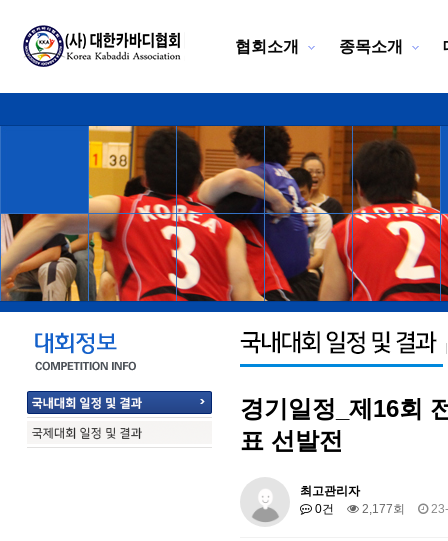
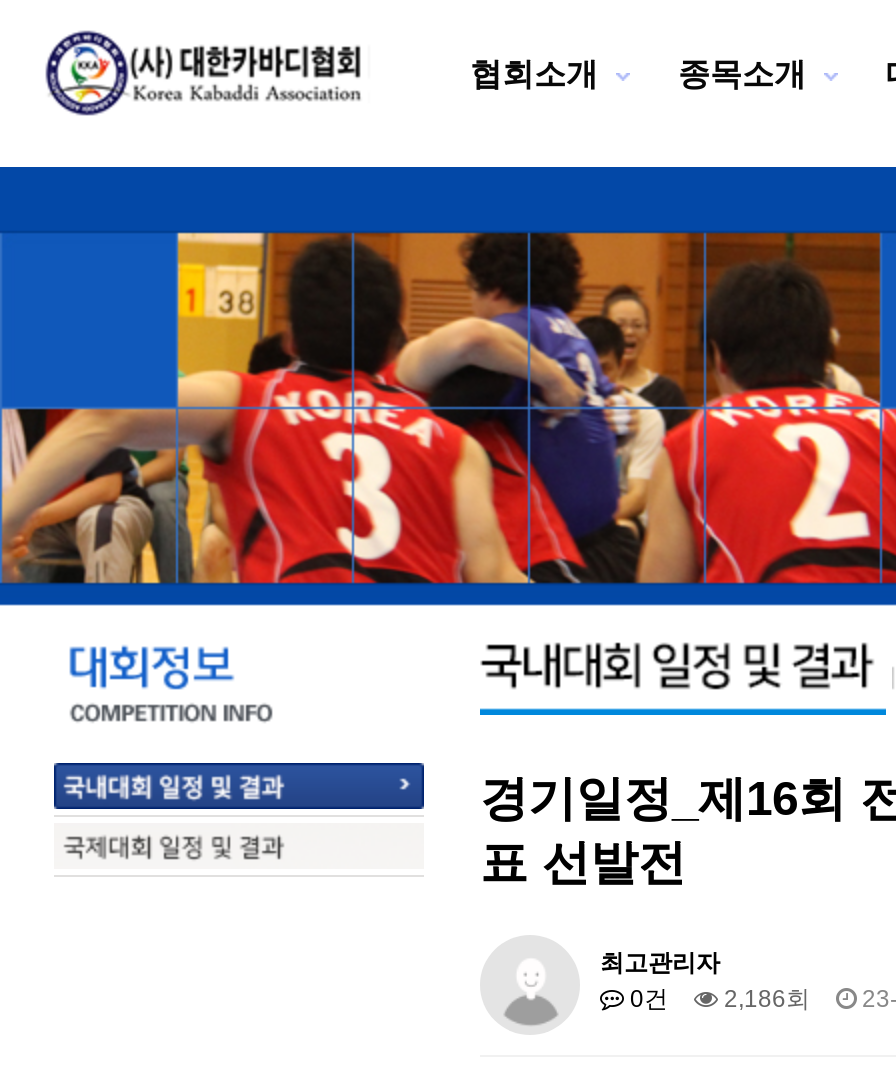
[359,502,405,516] 2,177회 -> [718,985,810,1013] 2,186회

